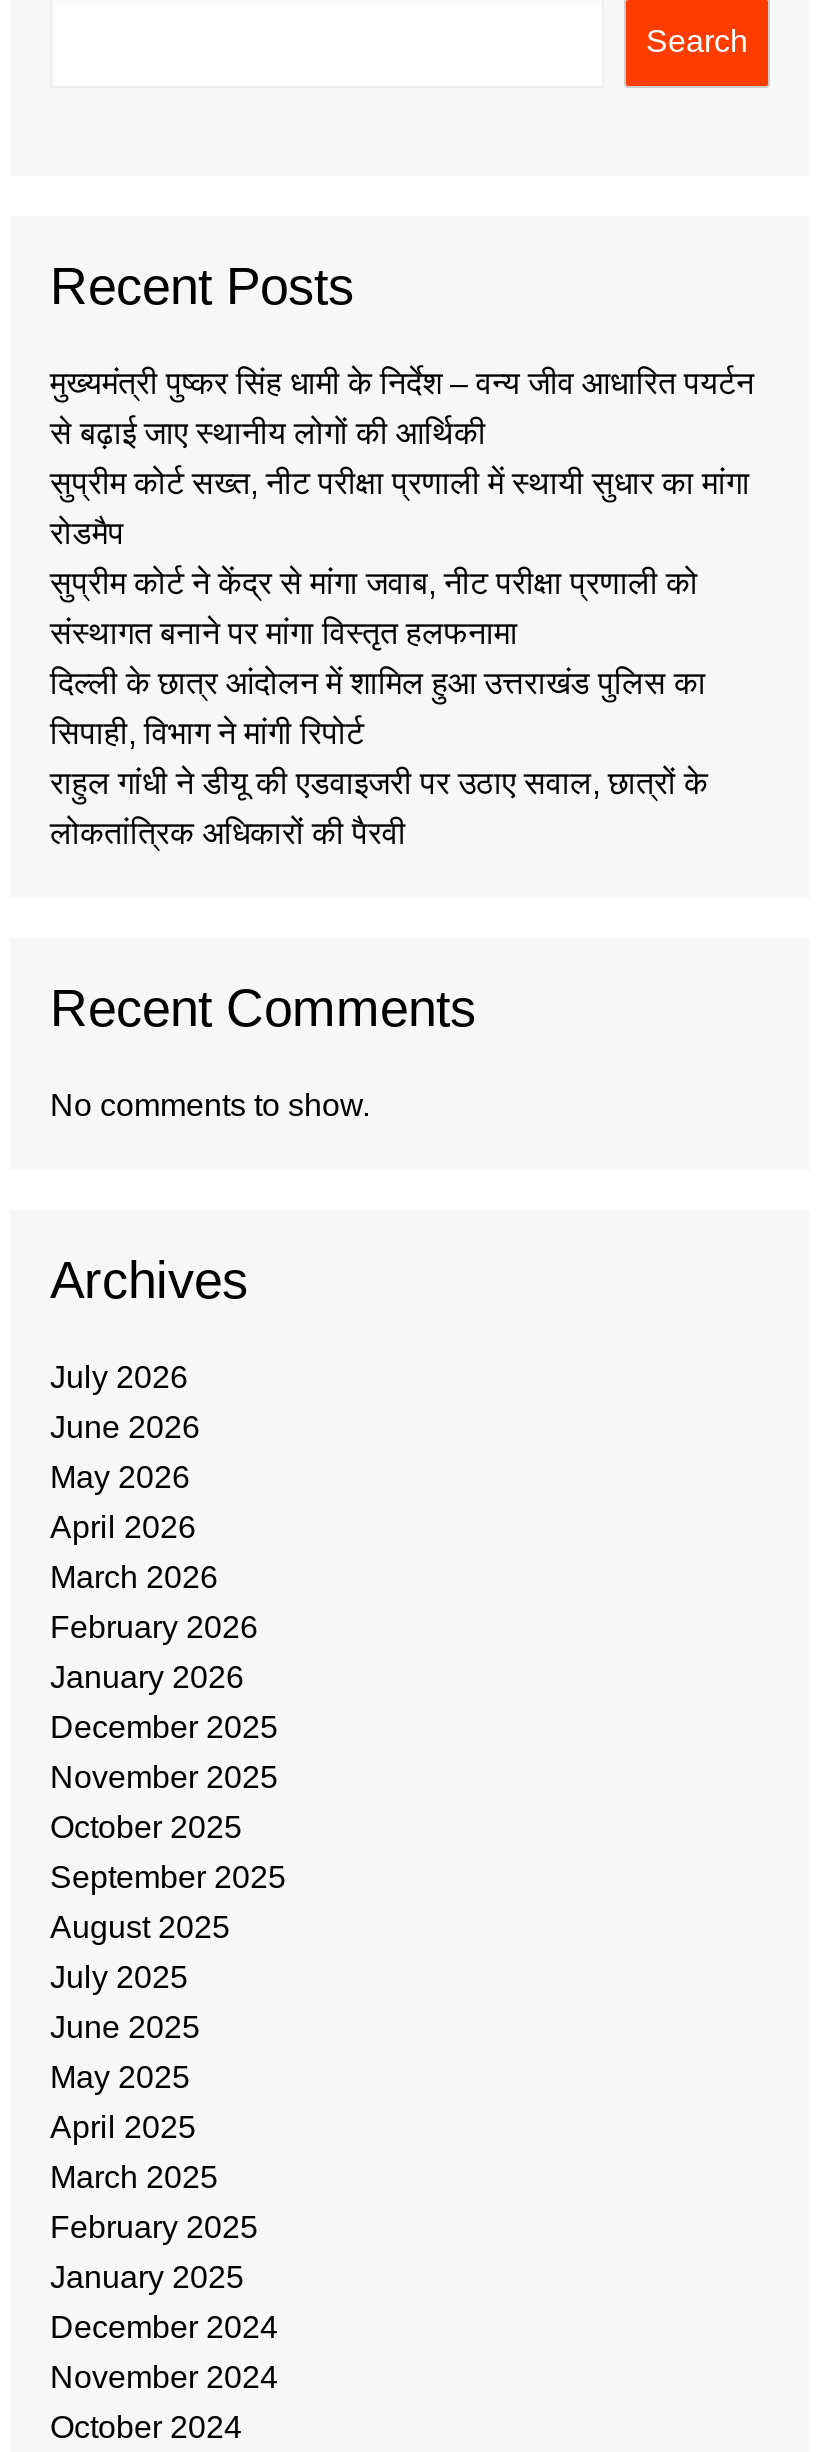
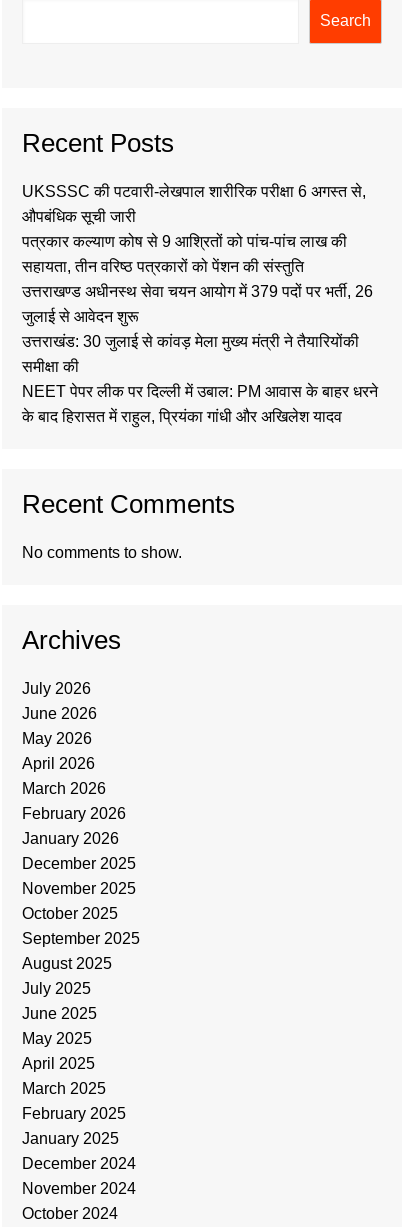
[50,365,754,399] मुख्यमंत्री पुष्कर सिंह धामी के निर्देश – वन्य जीव आधारित पयर्टन -> [22,183,366,200] UKSSSC की पटवारी-लेखपाल शारीरिक परीक्षा 6 अगस्त से,
[50,415,486,449] से बढ़ाई जाए स्थानीय लोगों की आर्थिकी -> [22,208,136,225] औपबंधिक सूची जारी
[50,465,750,499] सुप्रीम कोर्ट सख्त, नीट परीक्षा प्रणाली में स्थायी सुधार का मांगा -> [22,233,347,250] पत्रकार कल्याण कोष से 9 आश्रितों को पांच-पांच लाख की
[50,515,124,549] रोडमैप -> [22,258,304,275] सहायता, तीन वरिष्ठ पत्रकारों को पेंशन की संस्तुति
[50,565,698,599] सुप्रीम कोर्ट ने केंद्र से मांगा जवाब, नीट परीक्षा प्रणाली को -> [22,283,373,300] उत्तराखण्ड अधीनस्थ सेवा चयन आयोग में 379 पदों पर भर्ती, 26
[50,615,518,649] संस्थागत बनाने पर मांगा विस्तृत हलफनामा -> [22,308,139,325] जुलाई से आवेदन शुरू
[50,665,706,699] दिल्ली के छात्र आंदोलन में शामिल हुआ उत्तराखंड पुलिस का -> [22,333,359,350] उत्तराखंड: 30 जुलाई से कांवड़ मेला मुख्य मंत्री ने तैयारियों‌की
[50,715,364,749] सिपाही, विभाग ने मांगी रिपोर्ट -> [22,358,79,375] समीक्षा की
[50,765,708,799] राहुल गांधी ने डीयू की एडवाइजरी पर उठाए सवाल, छात्रों के -> [22,383,378,400] NEET पेपर लीक पर दिल्ली में उबाल: PM आवास के बाहर धरने
[50,815,406,849] लोकतांत्रिक अधिकारों की पैरवी -> [22,408,342,425] के बाद हिरासत में राहुल, प्रियंका गांधी और अखिलेश यादव

